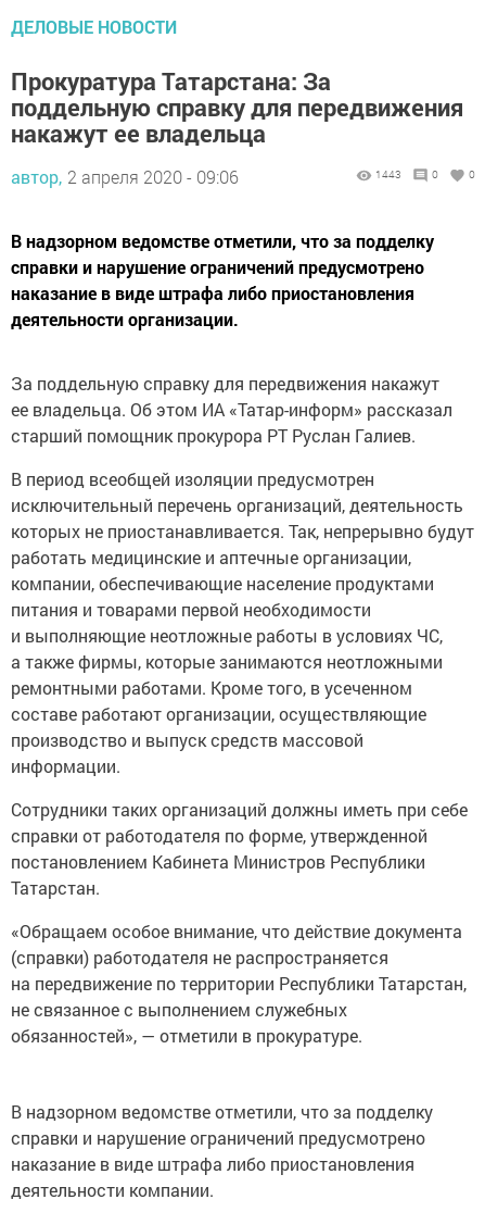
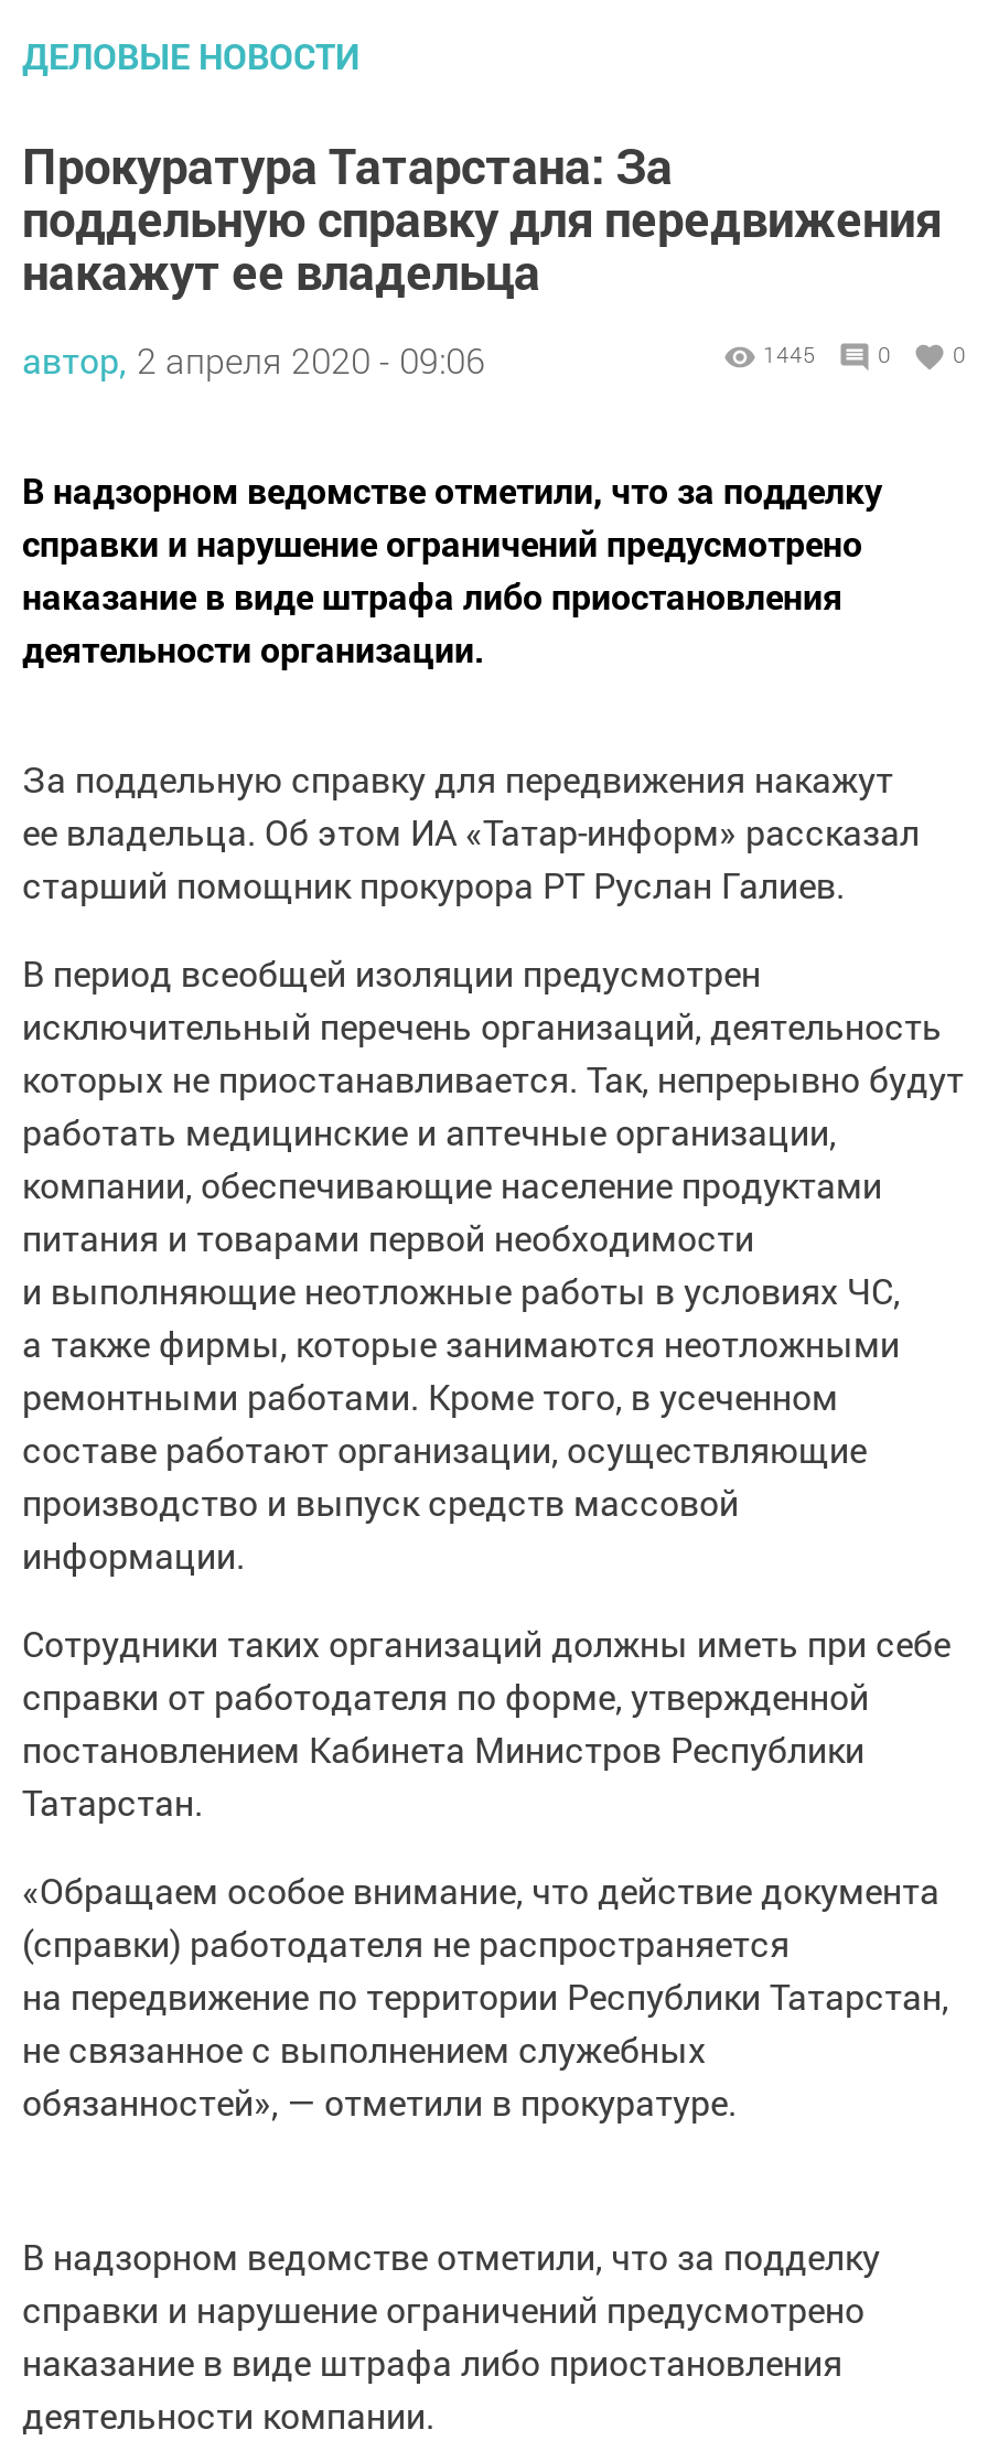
[375,168,401,182] 1443 -> [763,341,816,370] 1445

